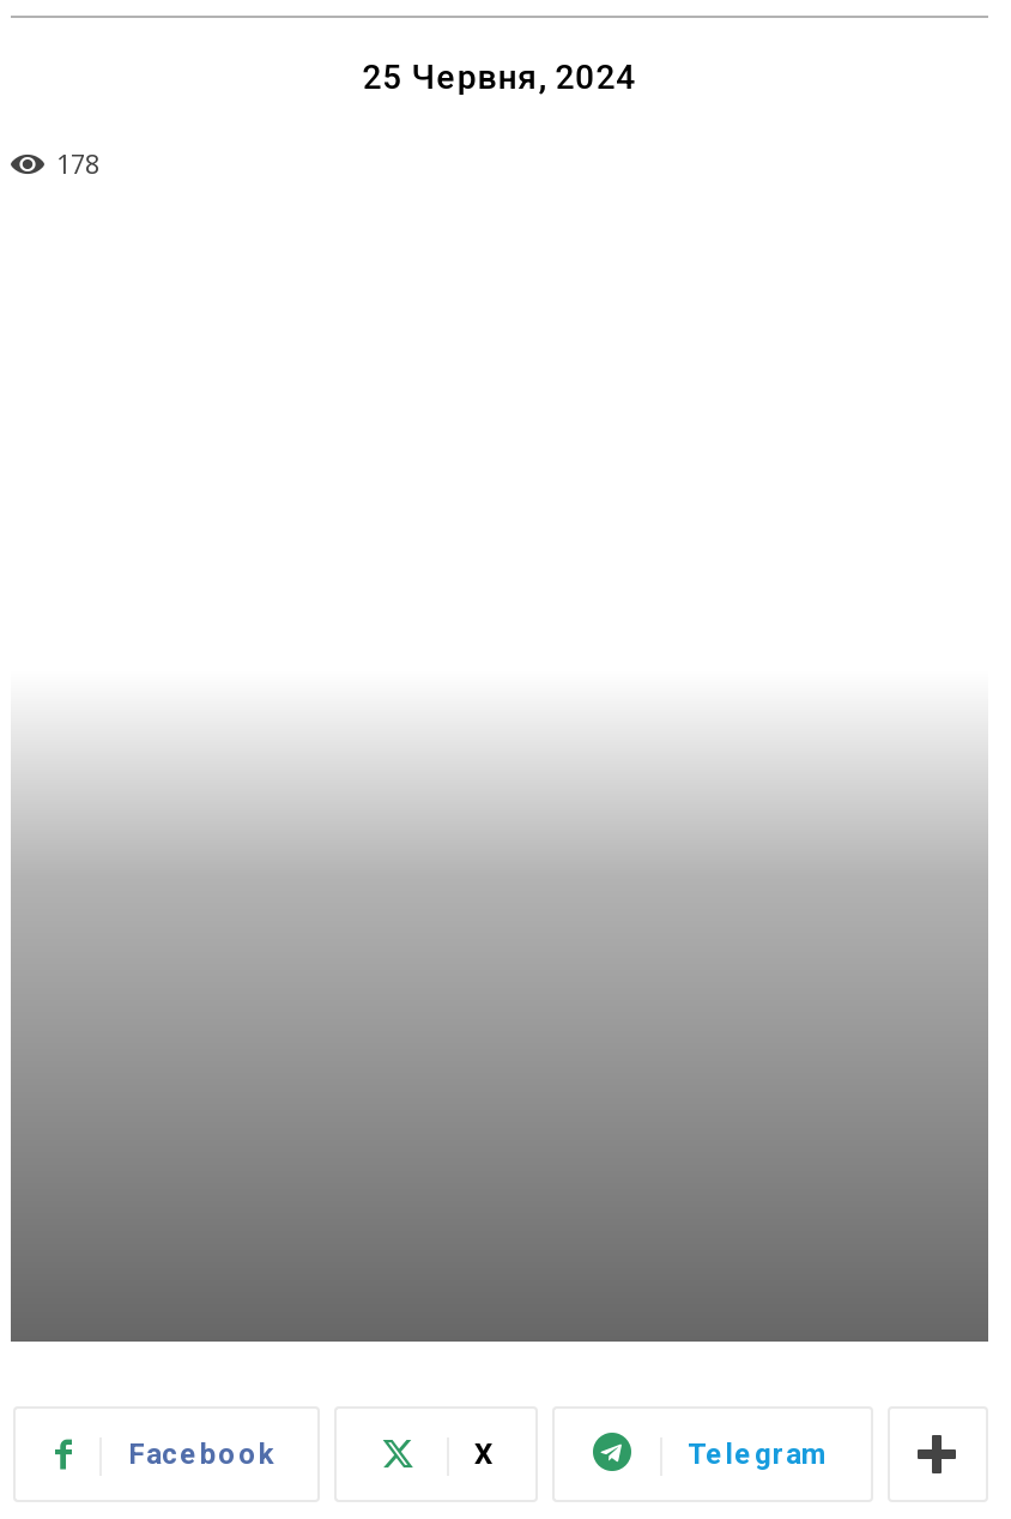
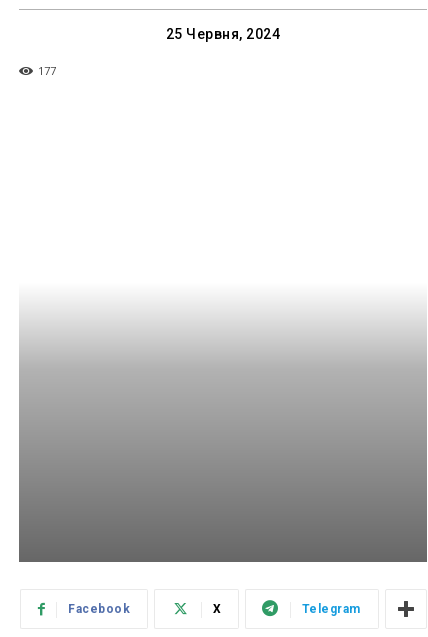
[56,146,99,182] 178 -> [38,63,56,78] 177

